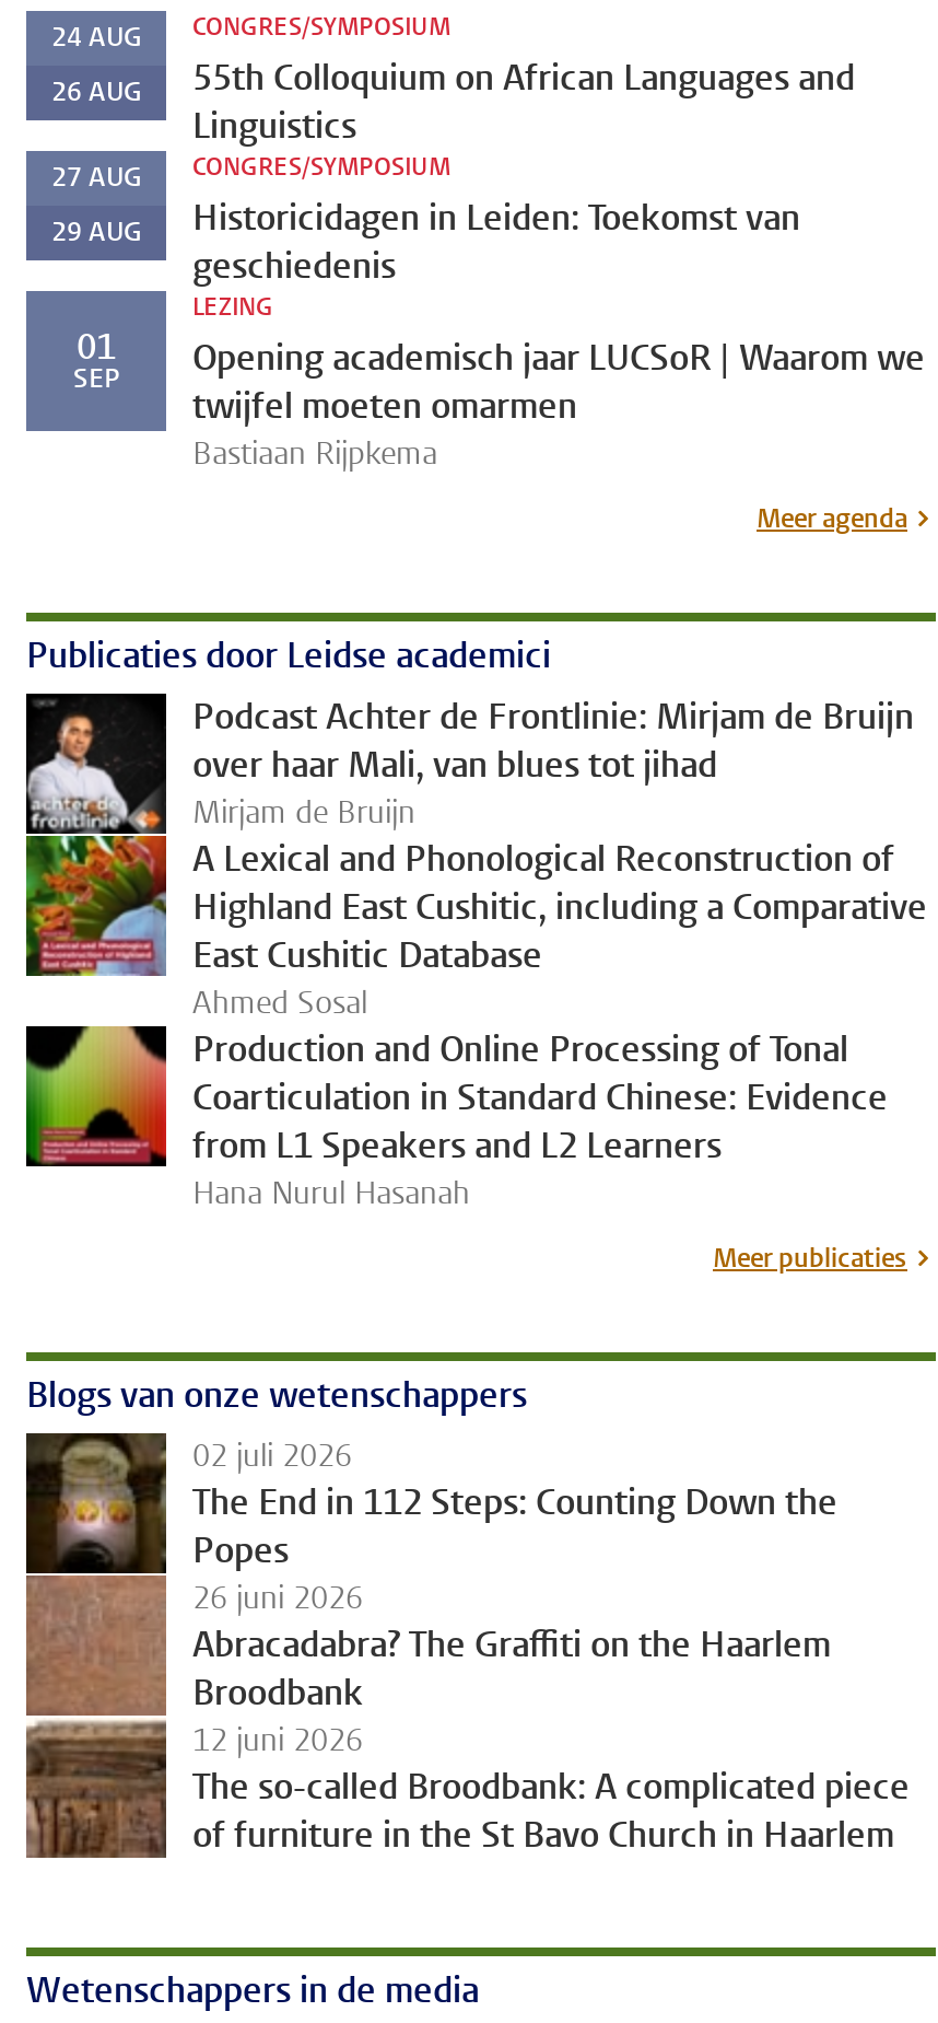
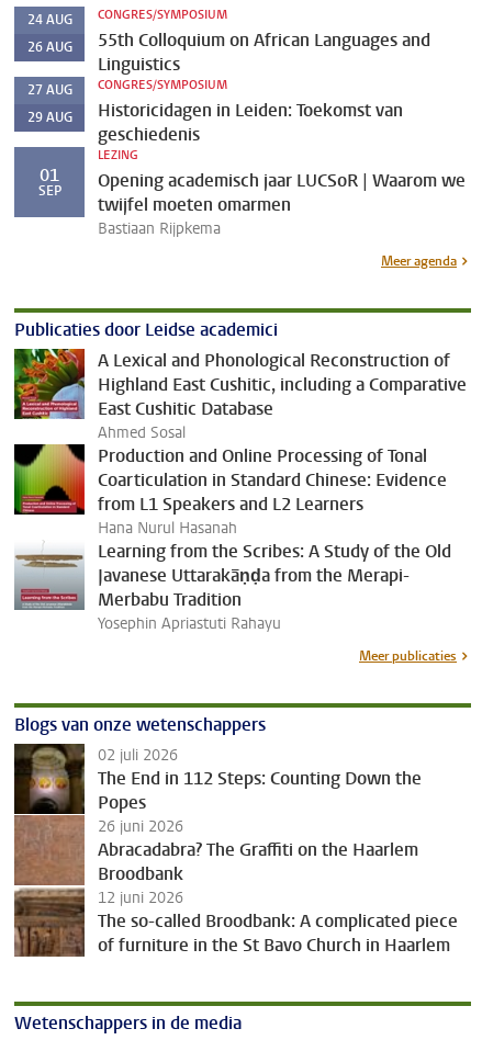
[24,691,914,836] [image] | Podcast Achter de Frontlinie: Mirjam de Bruijn | over haar Mali, van blues tot jihad | Mirjam de Bruijn -> none
moved [24,835,927,1214] -> [13,349,467,538]: [image] | A Lexical and Phonological Reconstruction of | Highland East Cushitic, including a Comparative | ... | from L1 Speakers and L2 Learners | Hana Nurul Hasanah
none -> [14,539,451,634] [image] | Learning from the Scribes: A Study of the Old | Javanese Uttarakāṇḍa from the Merapi- | Merbabu Tradition | Yosephin Apriastuti Rahayu

